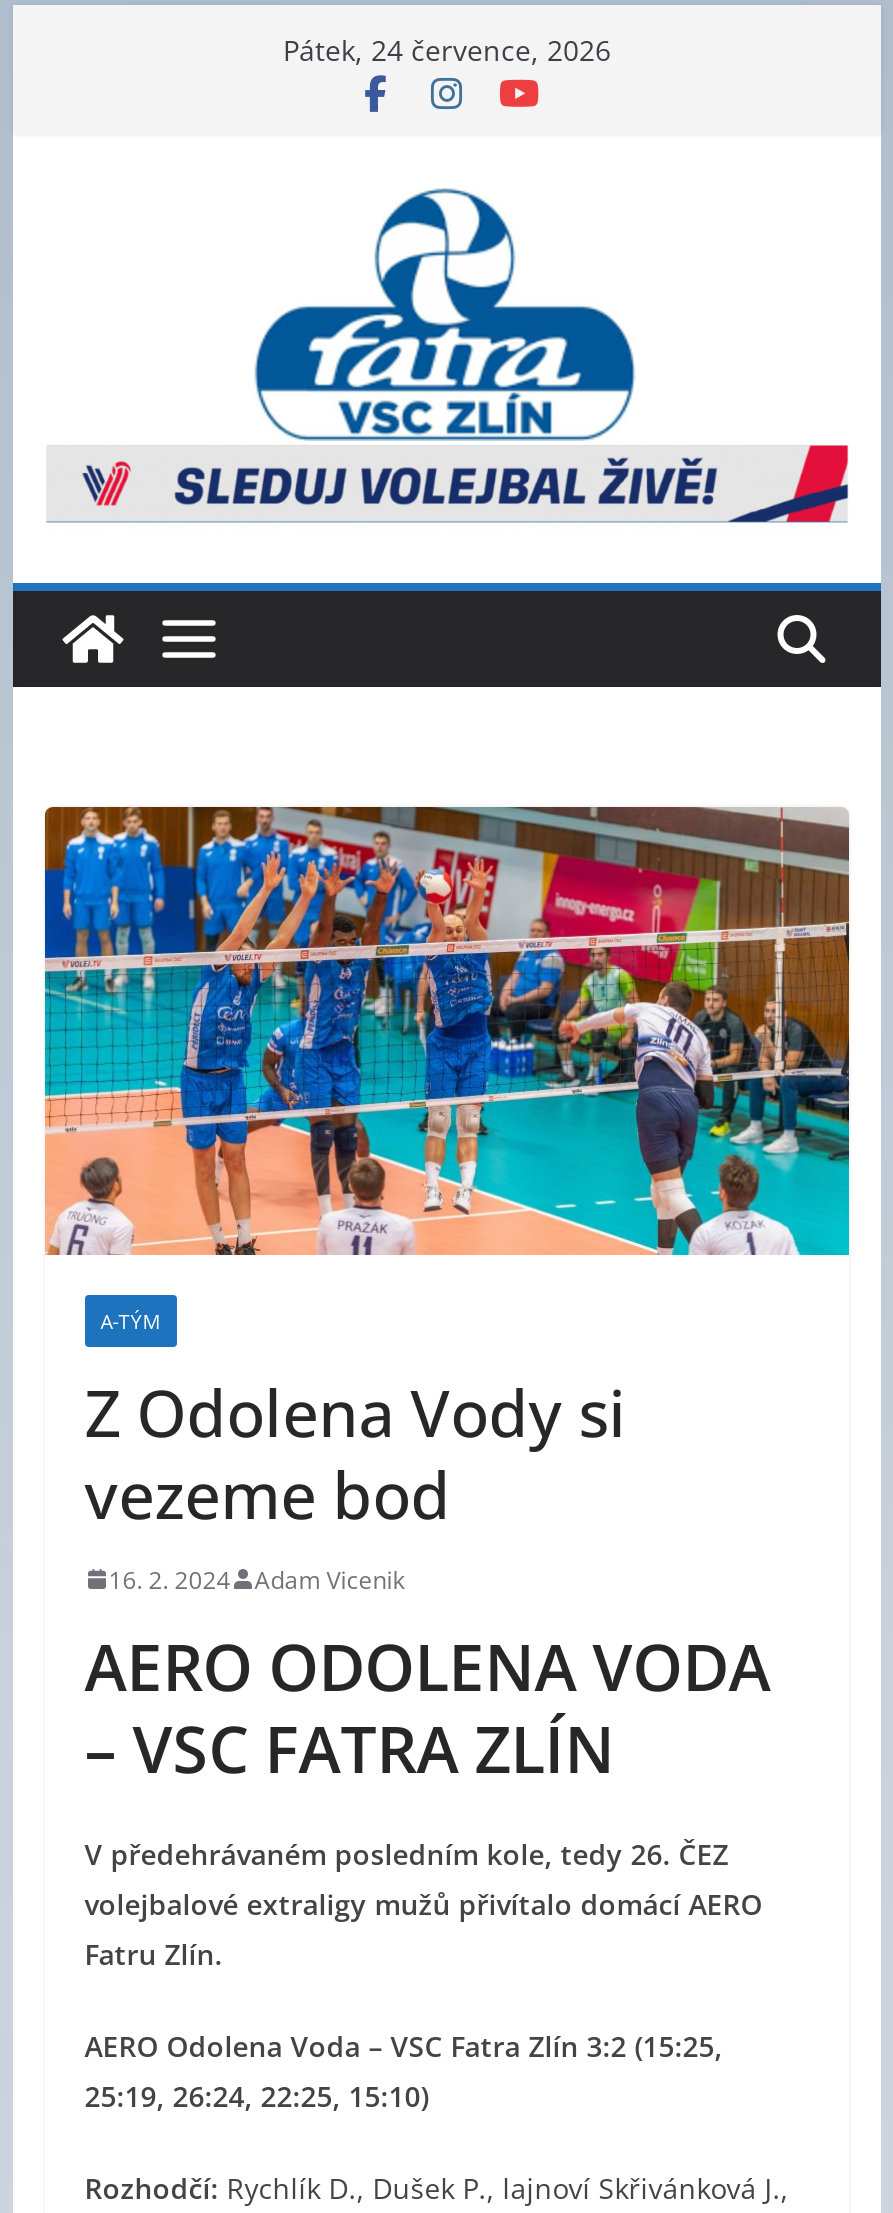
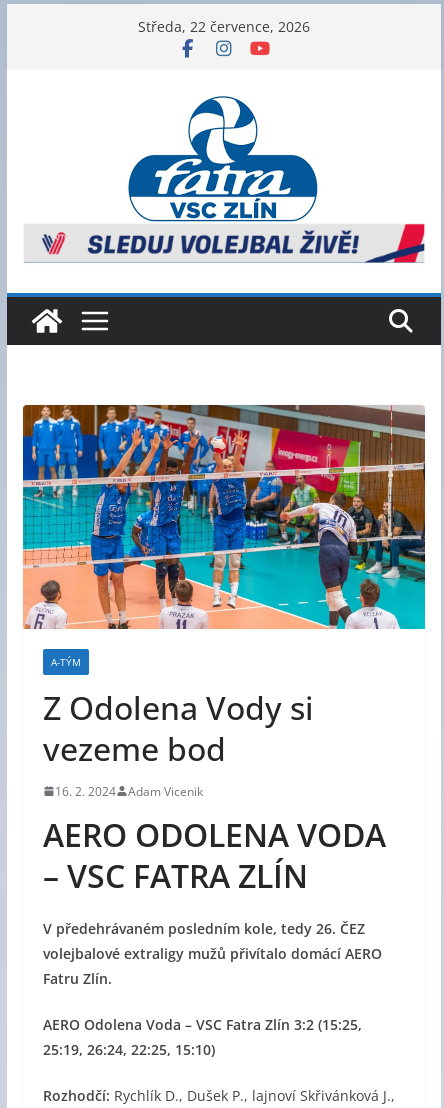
[283,31,611,69] Pátek, 24 července, 2026 -> [138,17,310,36] Středa, 22 července, 2026

